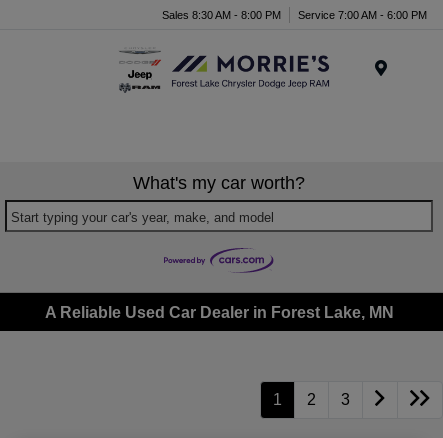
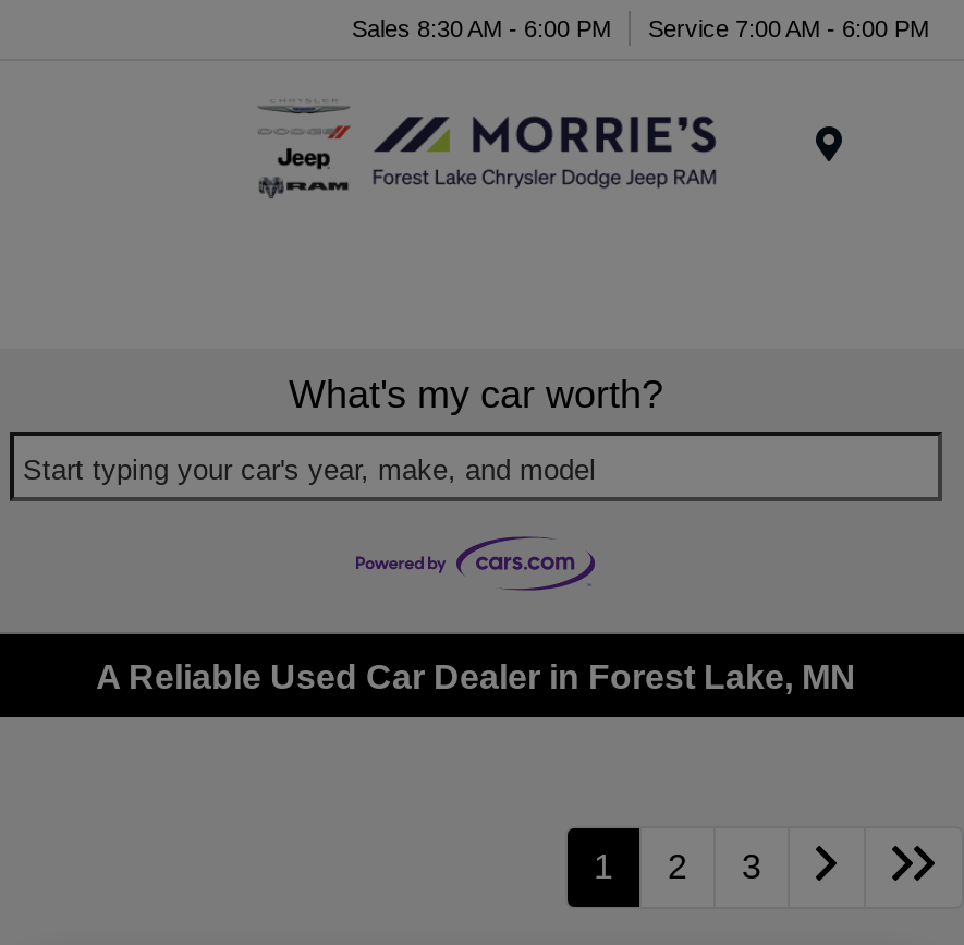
[162,8,427,20] Sales 8:30 AM - 8:00 PM Service 7:00 AM - 6:00 PM -> [352,14,929,40] Sales 8:30 AM - 6:00 PM Service 7:00 AM - 6:00 PM

